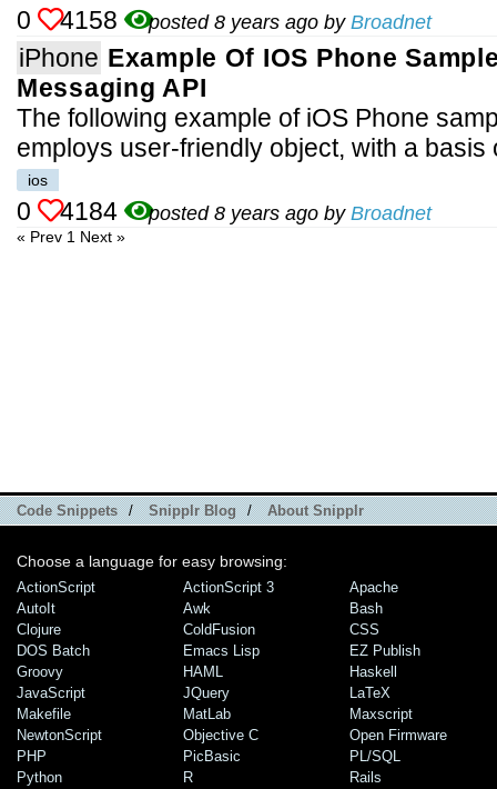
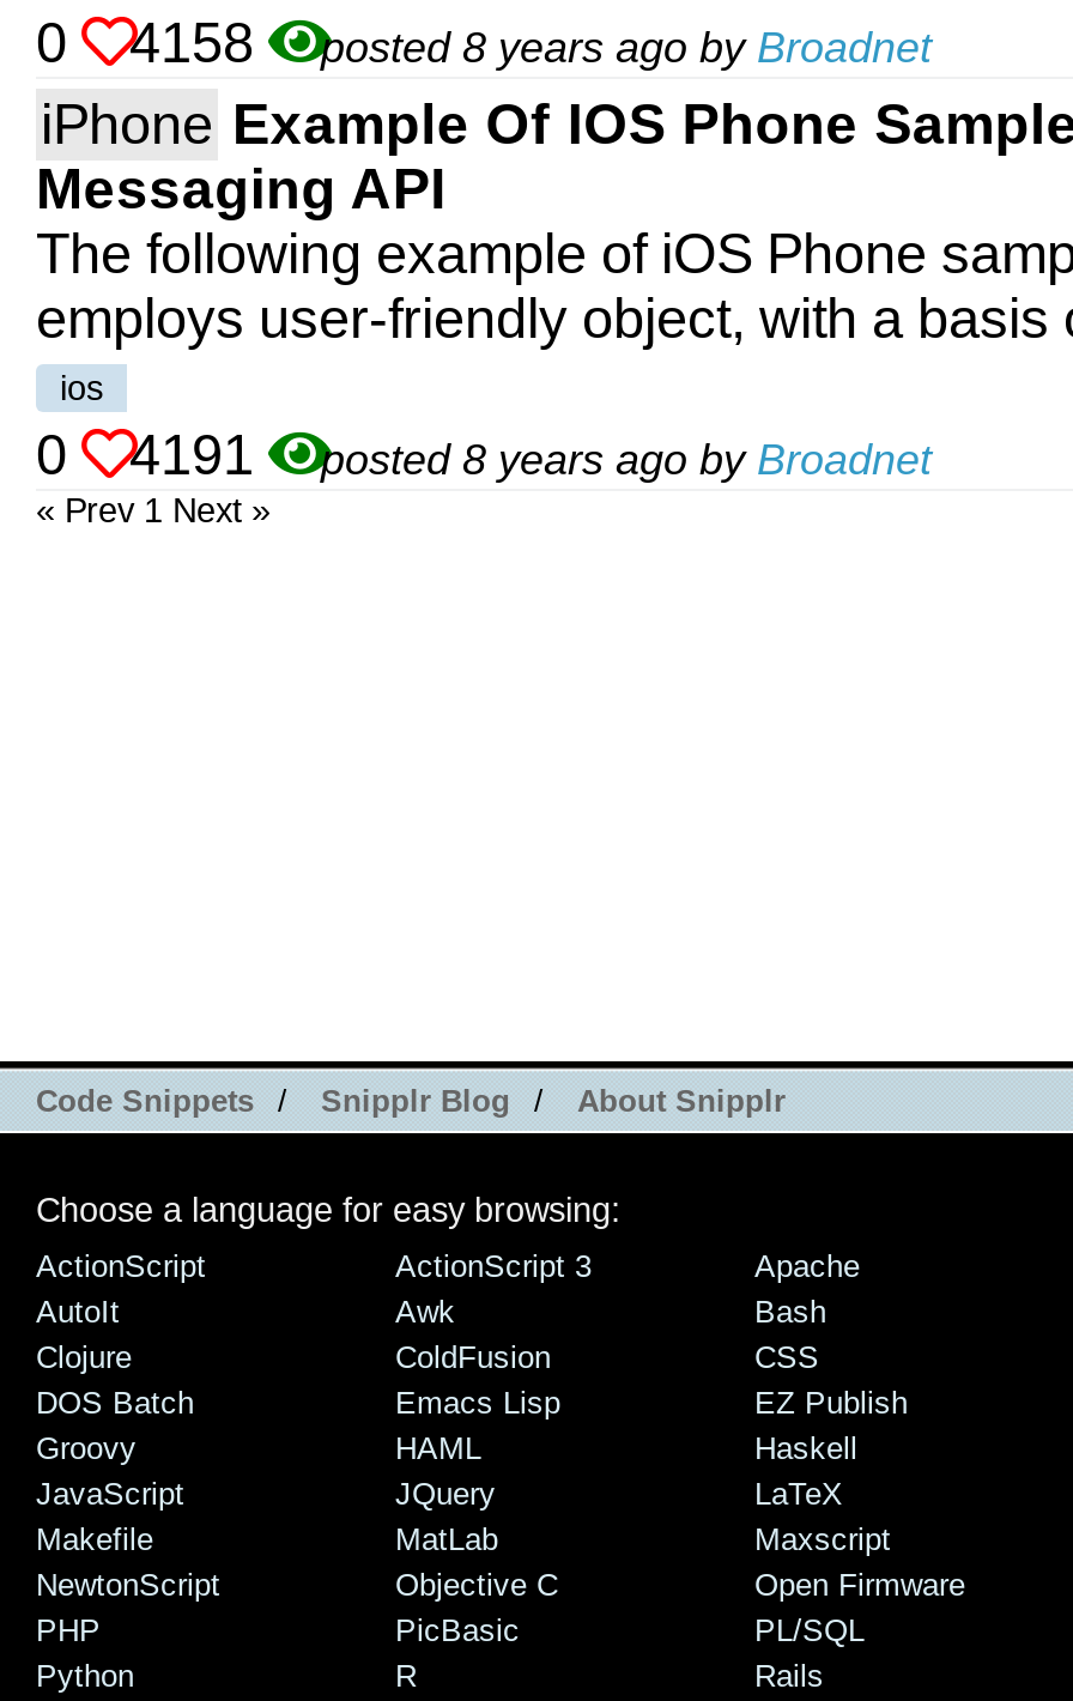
[17,196,432,225] 0 4184 posted 8 years ago by Broadnet -> [36,423,932,485] 0 4191 posted 8 years ago by Broadnet

